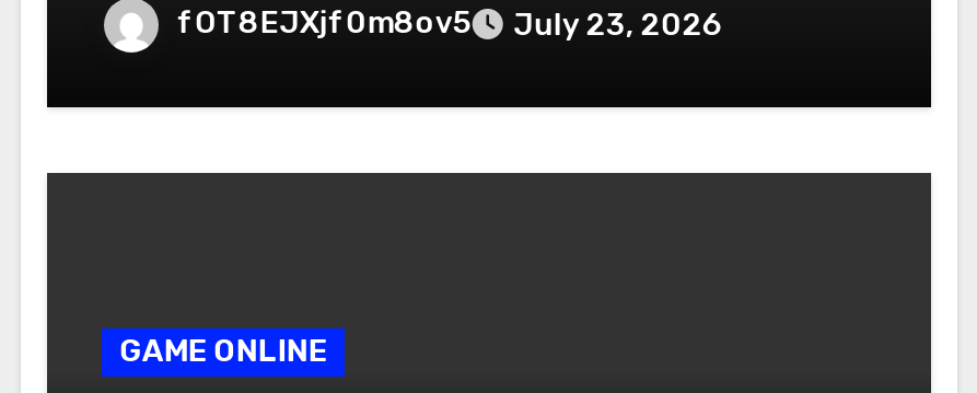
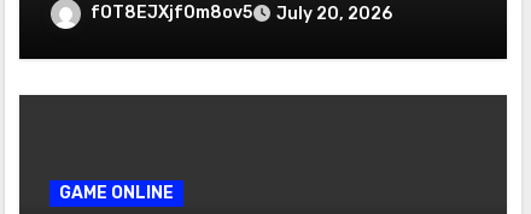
[514,6,722,44] July 23, 2026 -> [277,3,393,24] July 20, 2026

